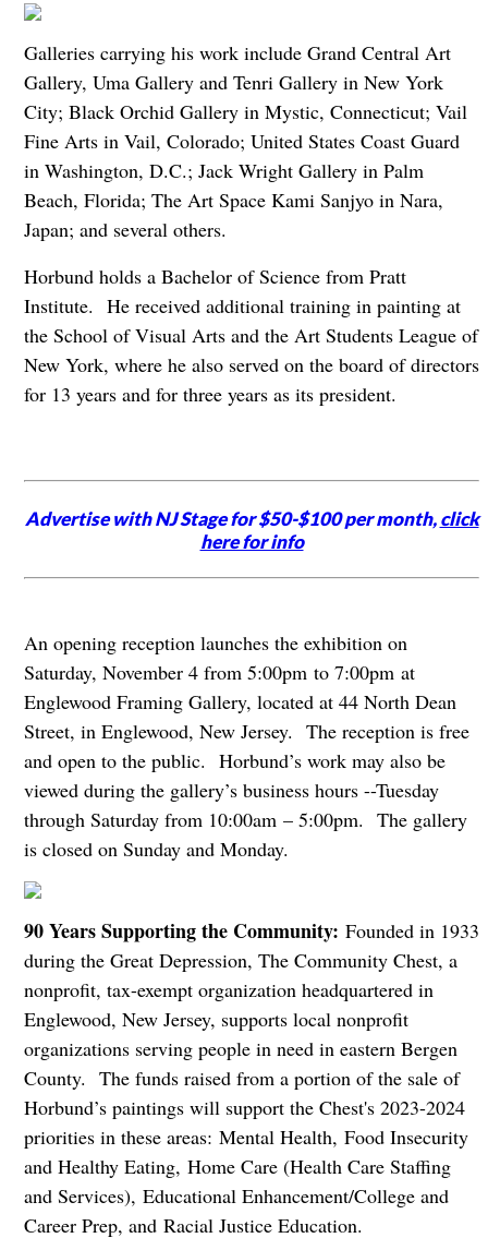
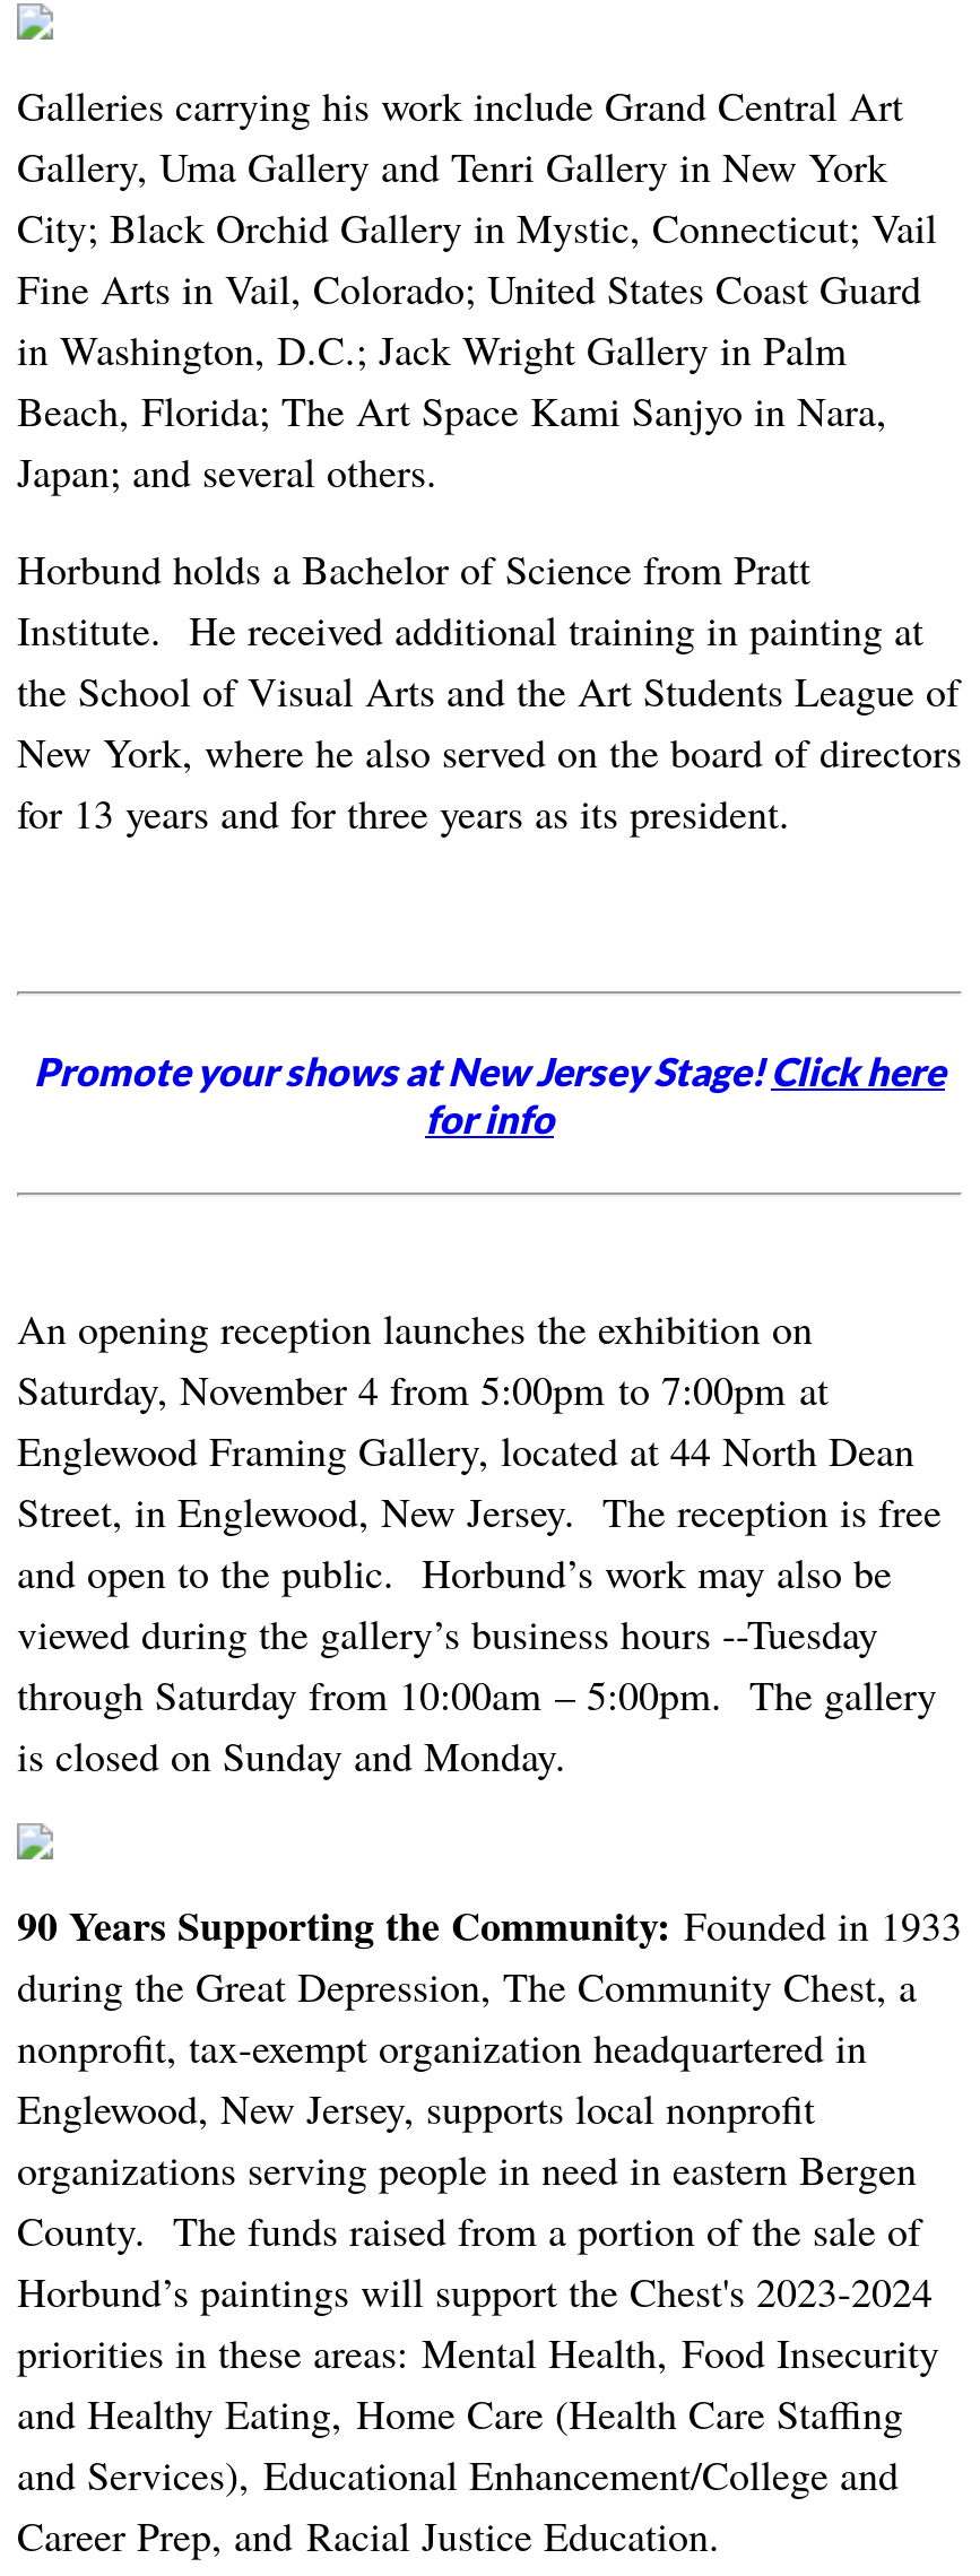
[25,507,479,553] Advertise with NJ Stage for $50-$100 per month,click | here for info -> [34,1047,945,1142] Promote your shows at New Jersey Stage!Click here | for info

